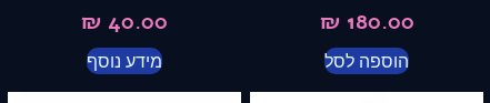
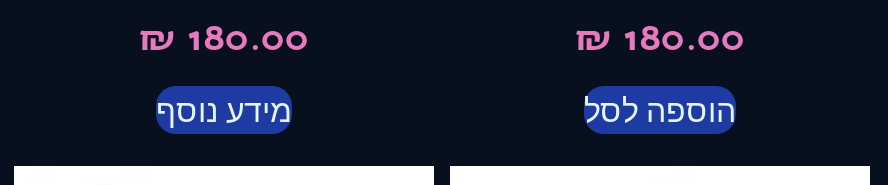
[108,8,168,36] 40.00 -> [187,13,309,65] 180.00

